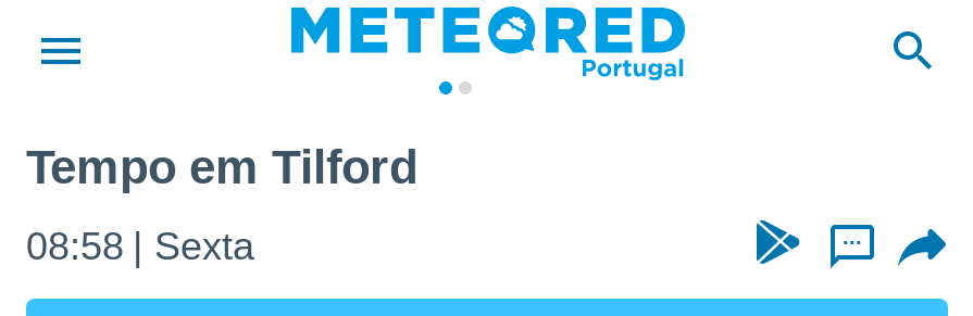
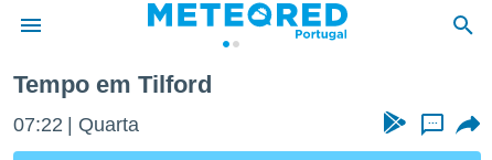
[26,225,254,268] 08:58 Sexta -> [13,114,139,136] 07:22 Quarta

